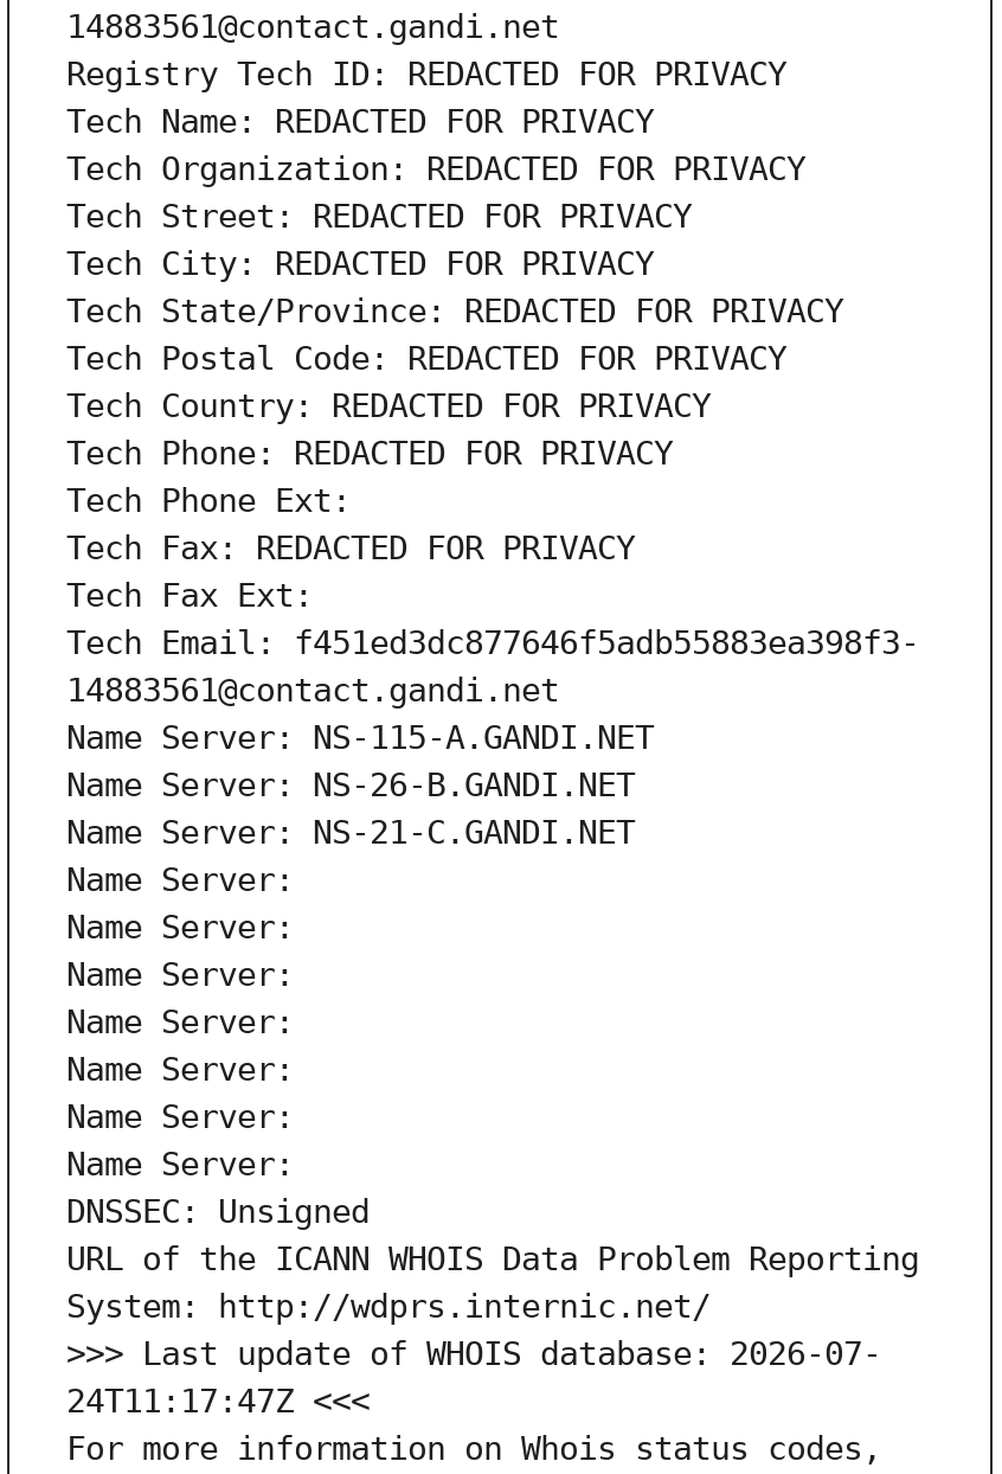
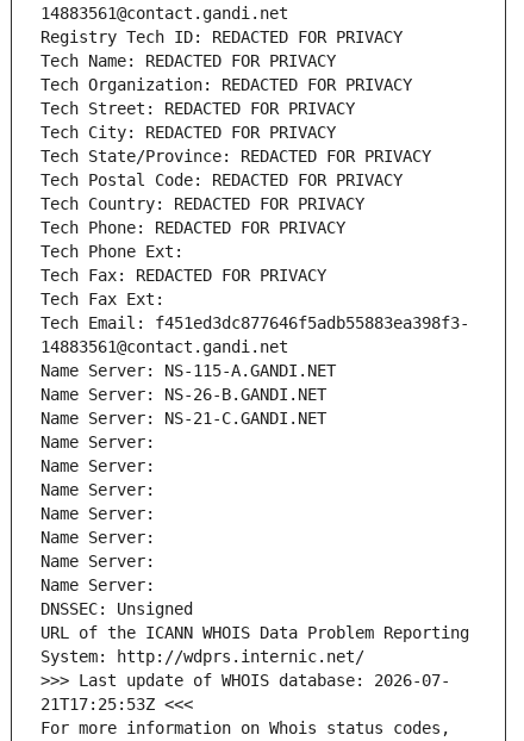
[66,1383,370,1420] 24T11:17:47Z <<< -> [40,695,193,714] 21T17:25:53Z <<<

